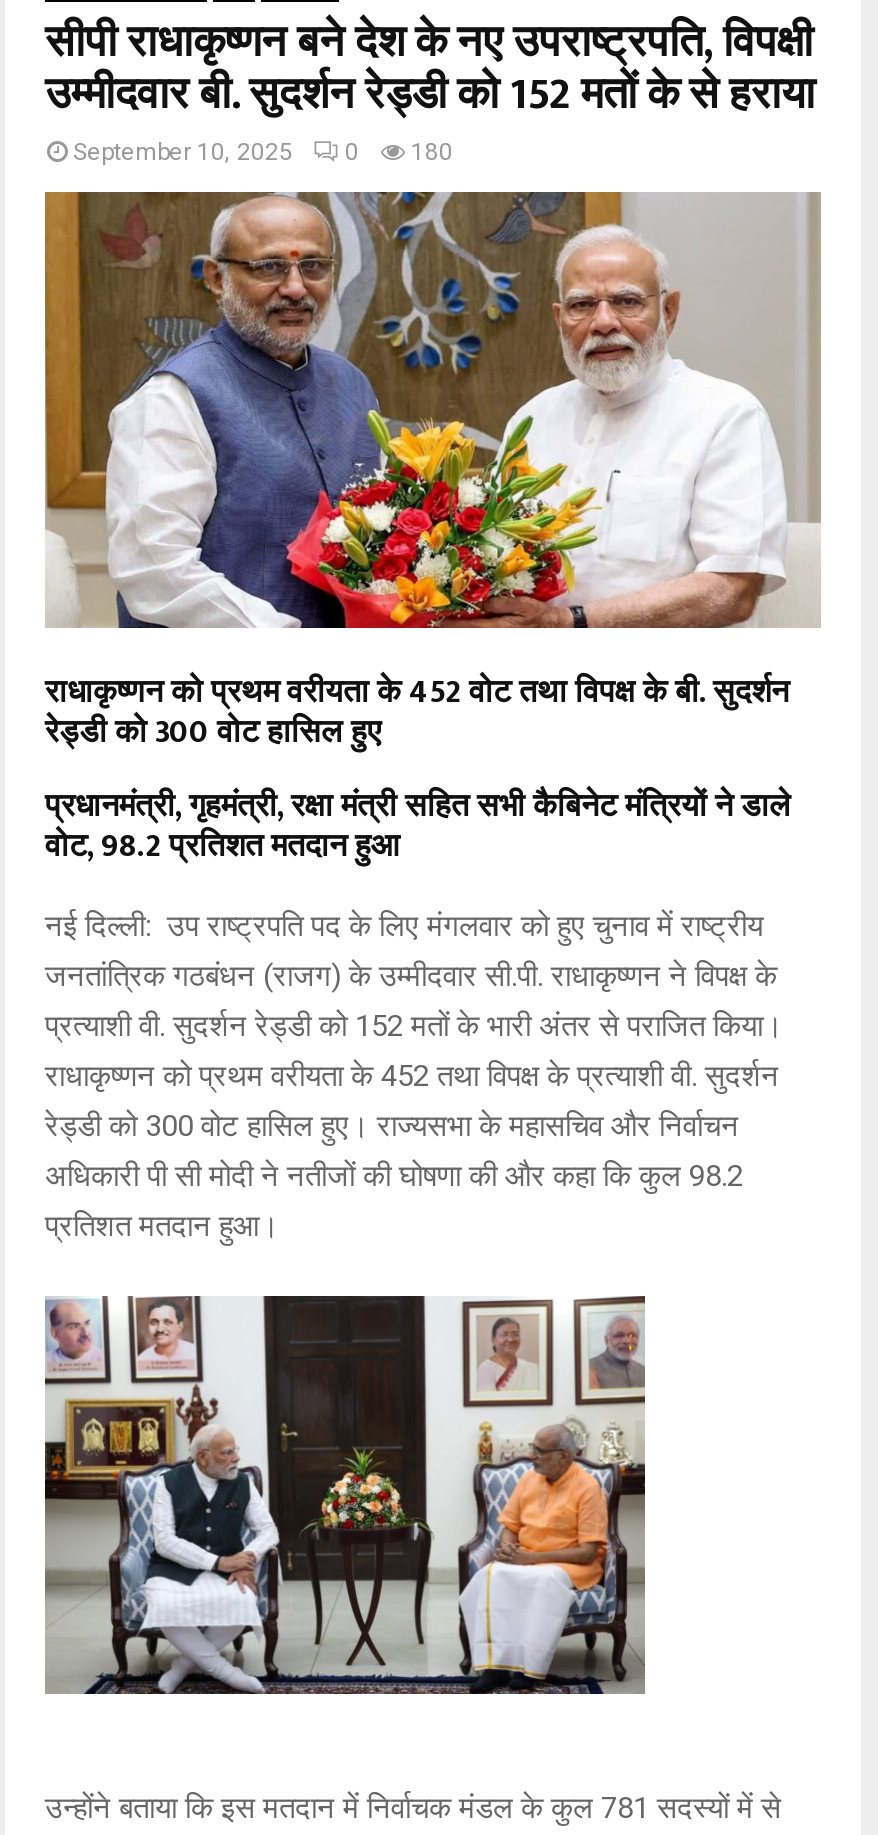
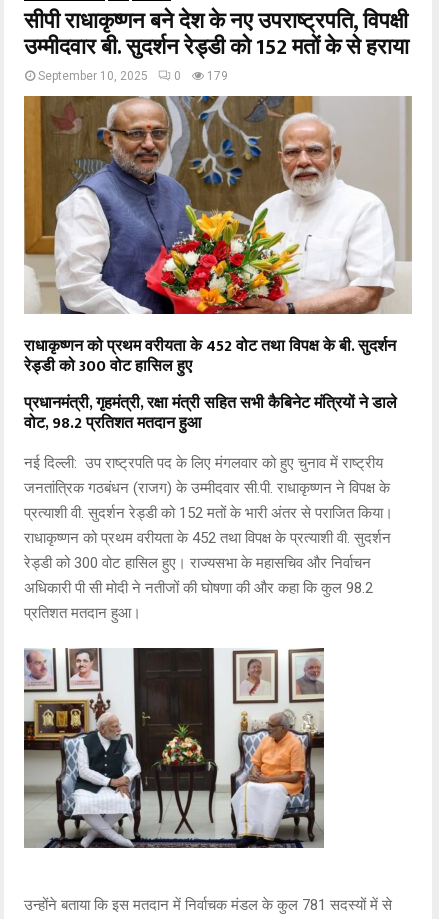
[73,138,453,166] September 10, 2025 0 180 -> [38,69,228,83] September 10, 2025 0 179

